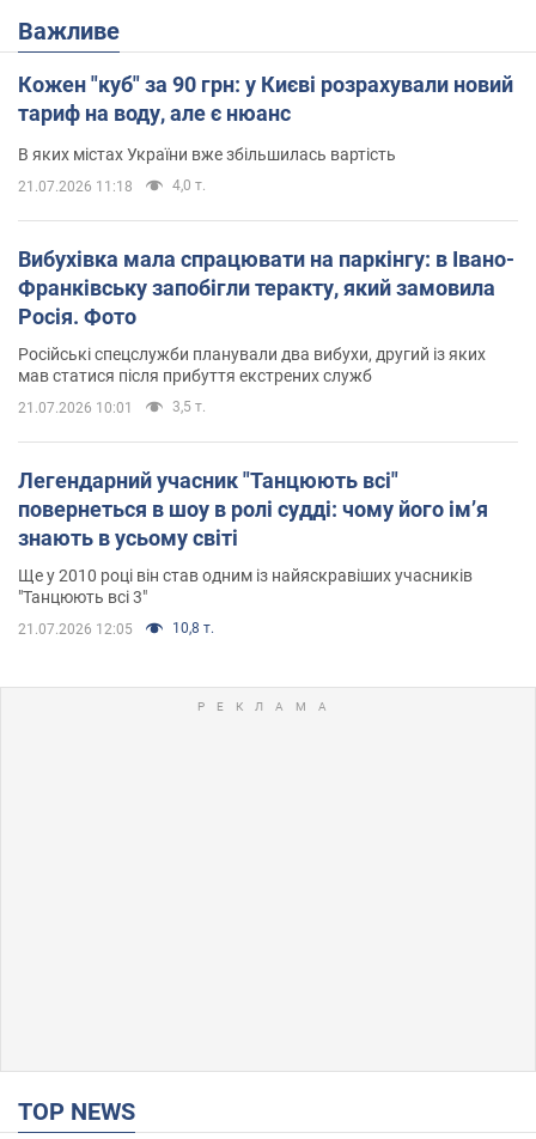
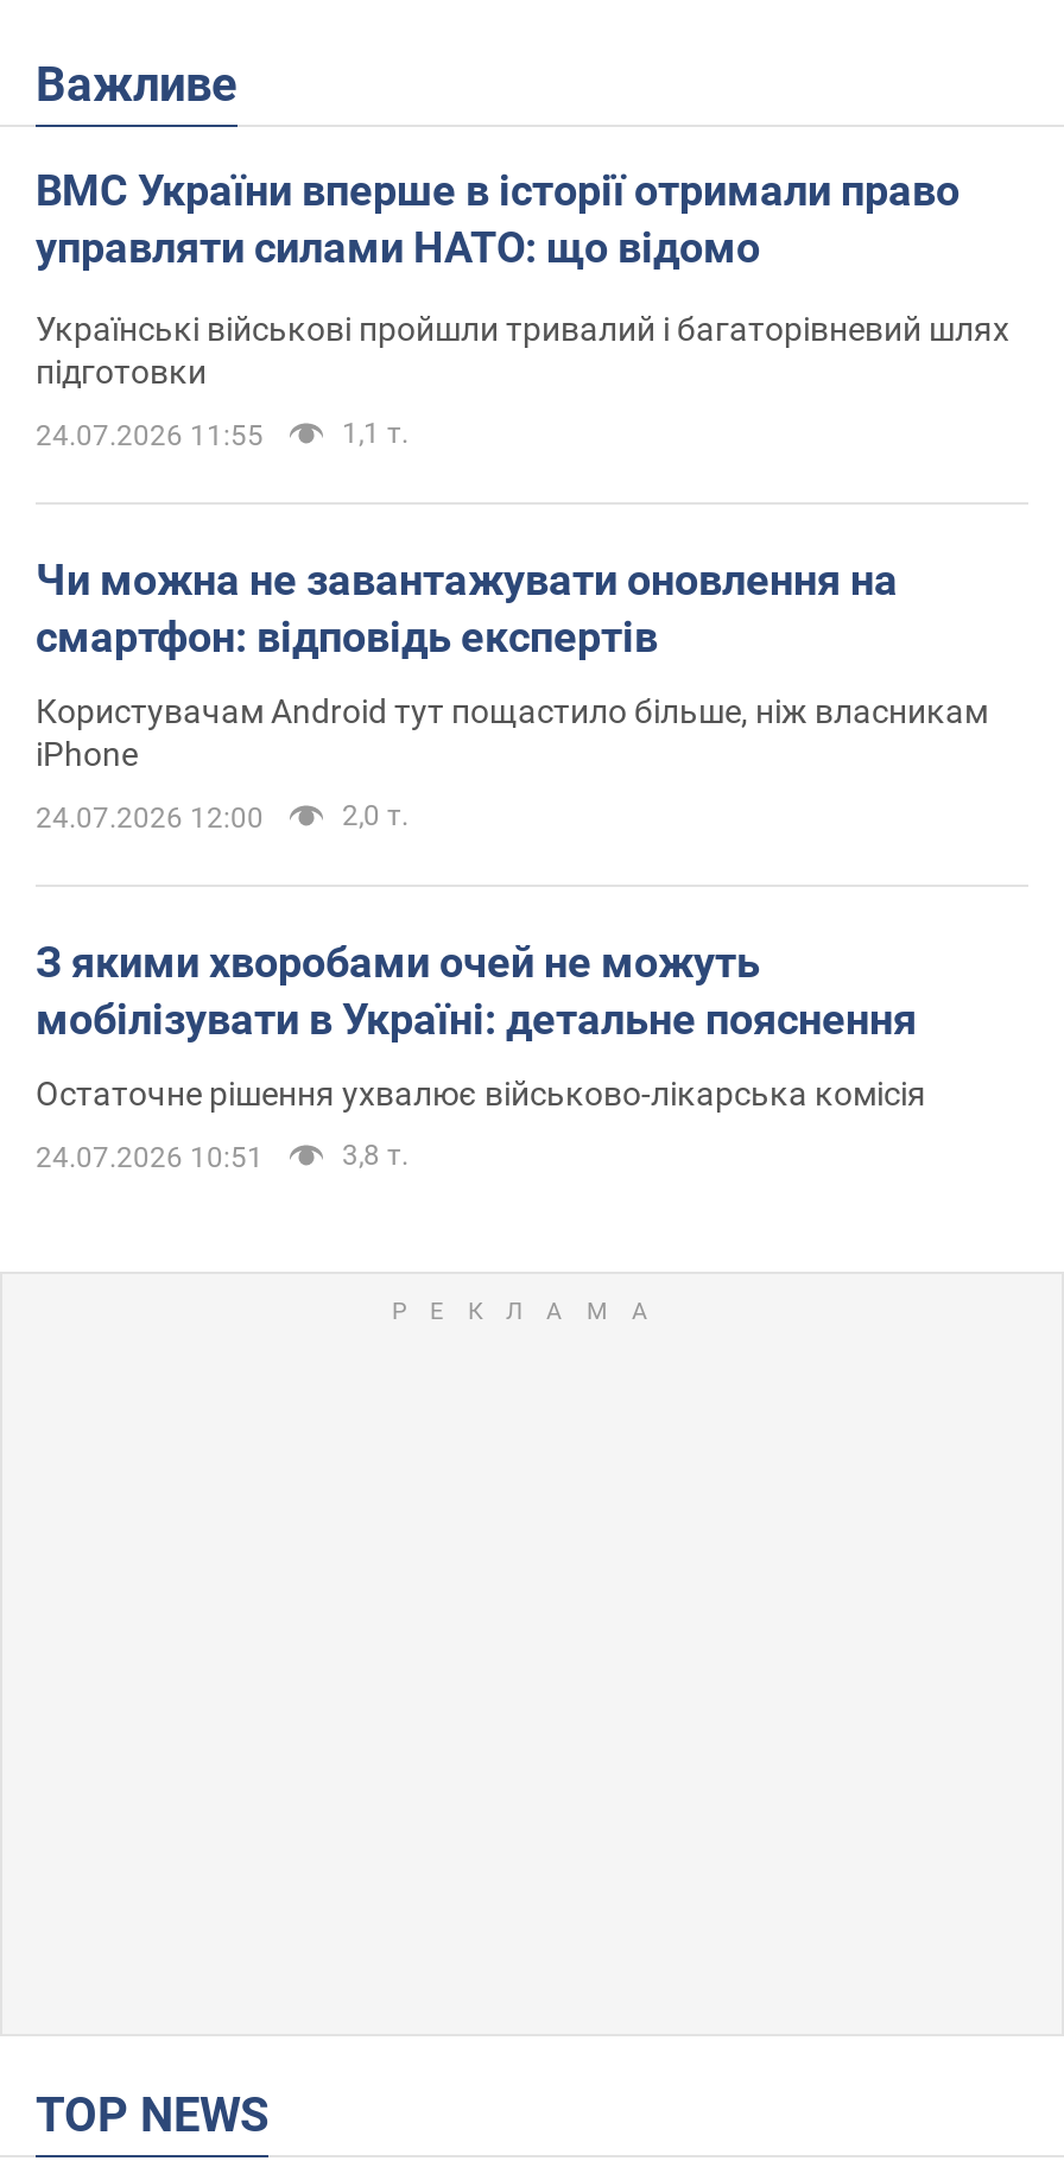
[18,71,513,125] Кожен "куб" за 90 грн: у Києві розрахували новий | тариф на воду, але є нюанс -> [36,164,959,271] ВМС України вперше в історії отримали право | управляти силами НАТО: що відомо
[18,144,396,164] В яких містах України вже збільшилась вартість -> [36,309,1009,390] Українські військові пройшли тривалий і багаторівневий шлях | підготовки
[18,177,206,195] 21.07.2026 11:18 | 4,0 т. -> [36,416,408,452] 24.07.2026 11:55 | 1,1 т.
[18,246,514,329] Вибухівка мала спрацювати на паркінгу: в Івано- | Франківську запобігли теракту, який замовила | Росія. Фото -> [36,554,898,661] Чи можна не завантажувати оновлення на | смартфон: відповідь експертів
[18,344,486,385] Російські спецслужби планували два вибухи, другий із яких | мав статися після прибуття екстрених служб -> [36,692,988,772] Користувачам Android тут пощастило більше, ніж власникам | iPhone
[18,398,206,416] 21.07.2026 10:01 | 3,5 т. -> [36,798,408,834] 24.07.2026 12:00 | 2,0 т.
[18,467,488,550] Легендарний учасник "Танцюють всі" | повернеться в шоу в ролі судді: чому його імʼя | знають в усьому світі -> [36,936,917,1043] З якими хворобами очей не можуть | мобілізувати в Україні: детальне пояснення
[18,566,473,606] Ще у 2010 році він став одним із найяскравіших учасників | "Танцюють всі 3" -> [36,1074,926,1112] Остаточне рішення ухвалює військово-лікарська комісія
[18,619,214,637] 21.07.2026 12:05 | 10,8 т. -> [36,1138,408,1174] 24.07.2026 10:51 | 3,8 т.

